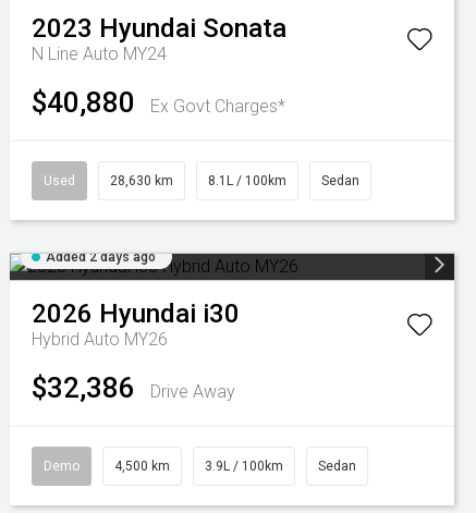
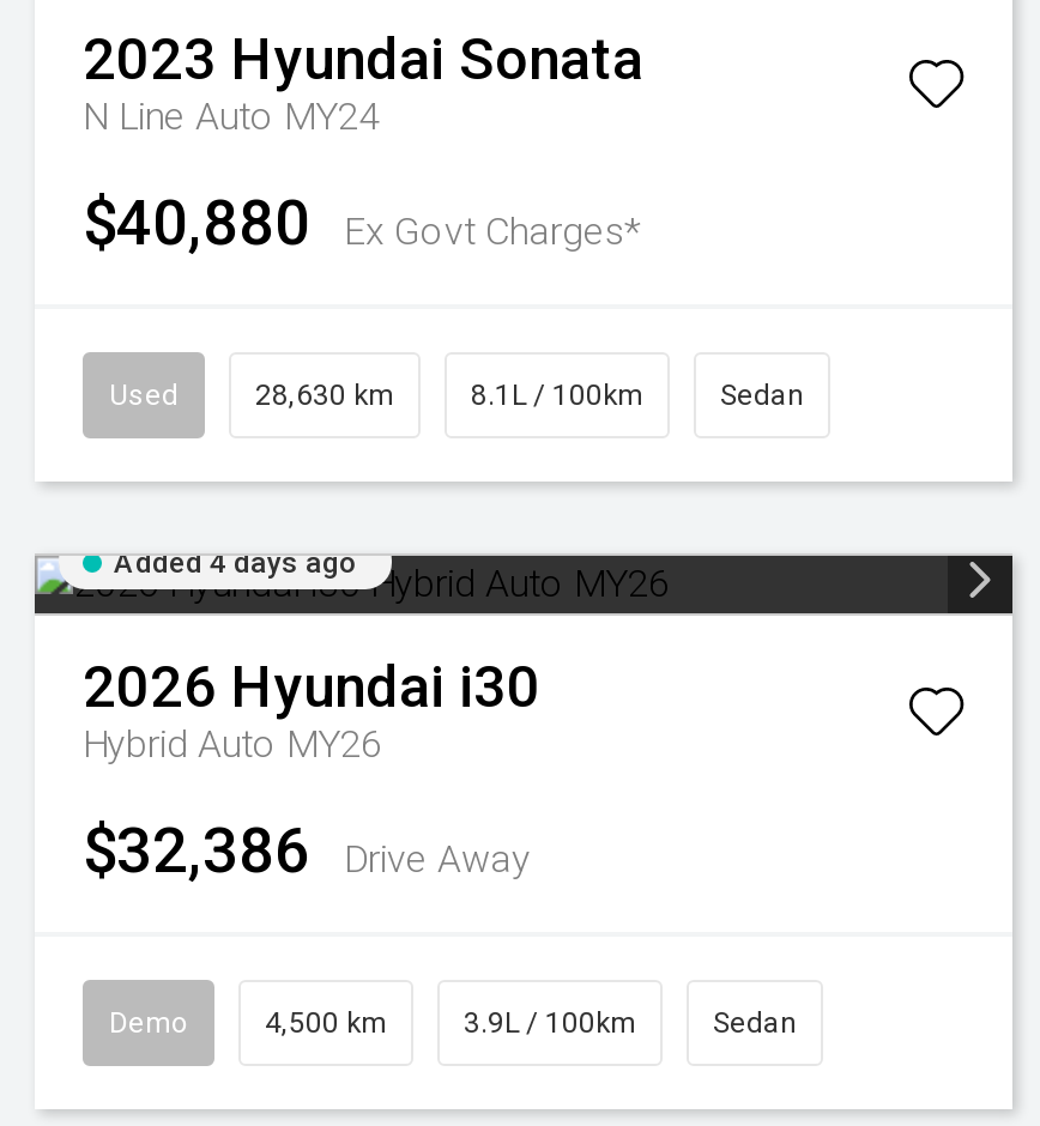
[46,249,156,265] Added 2 days ago -> [114,546,356,580] Added 4 days ago

